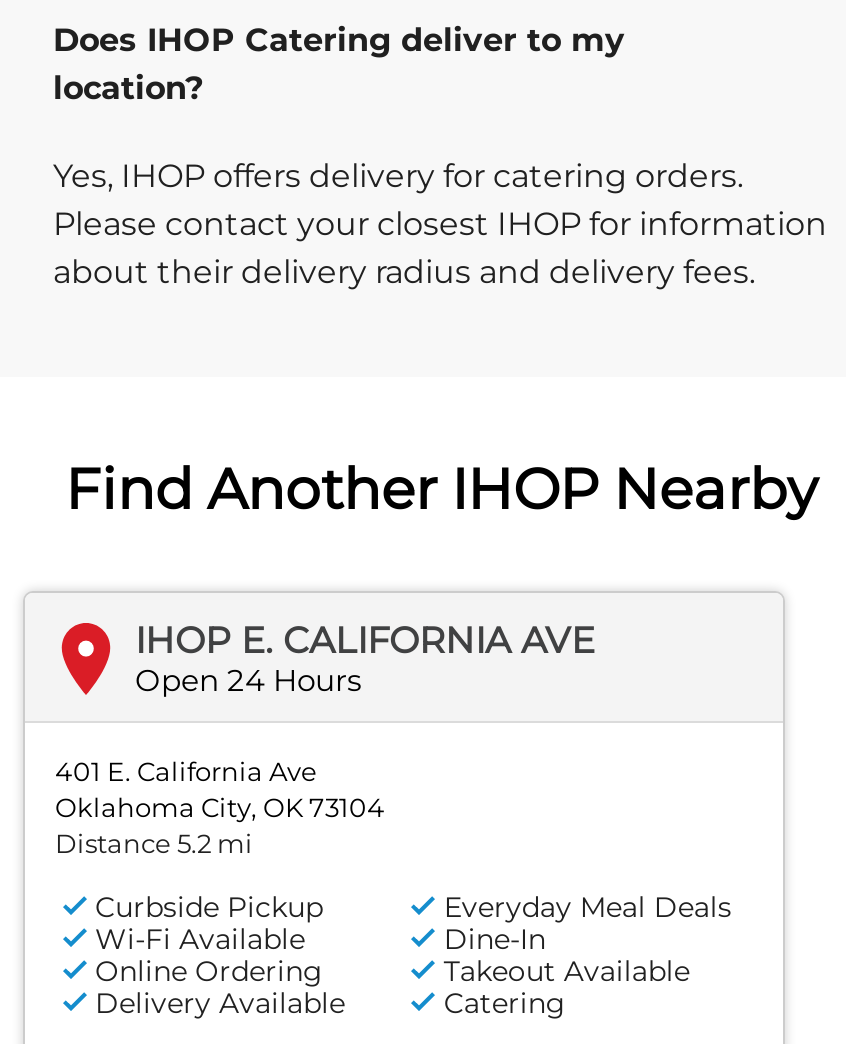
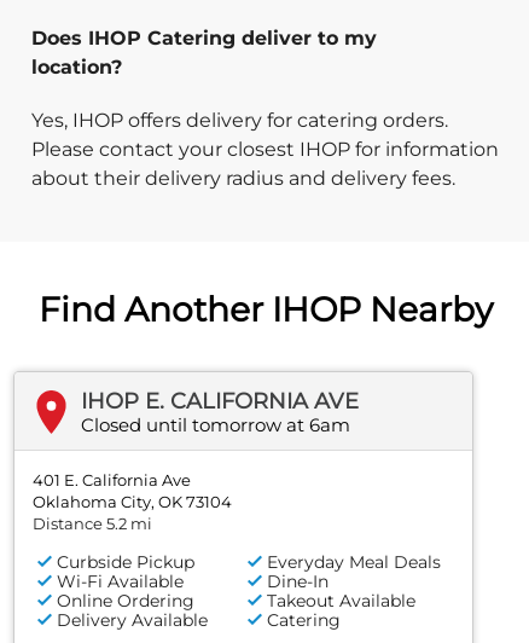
[135,661,361,699] Open 24 Hours -> [81,414,350,437] Closed until tomorrow at 6am

